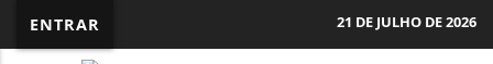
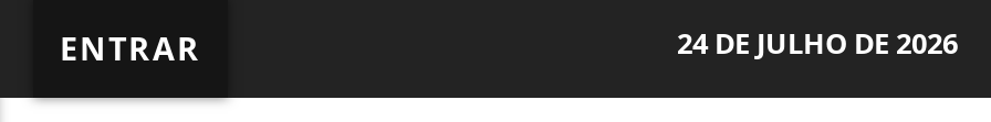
[337,12,476,31] 21 DE JULHO DE 2026 -> [677,23,958,63] 24 DE JULHO DE 2026

